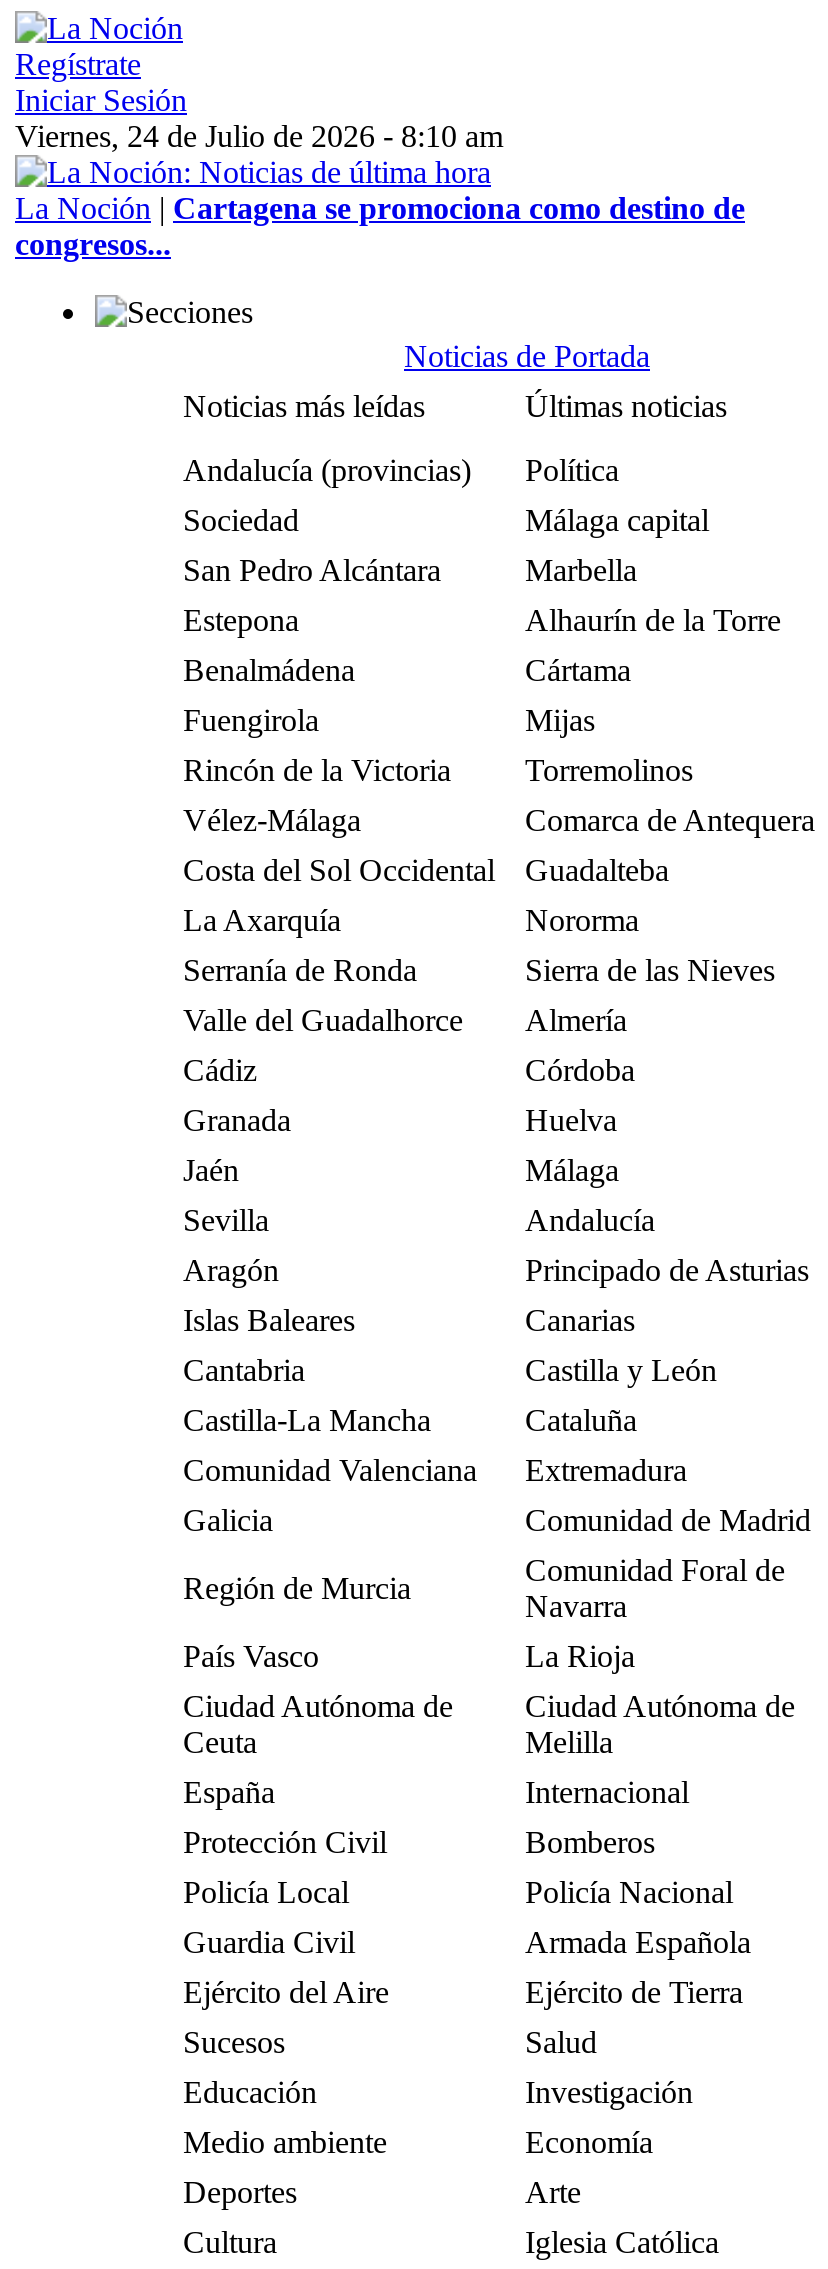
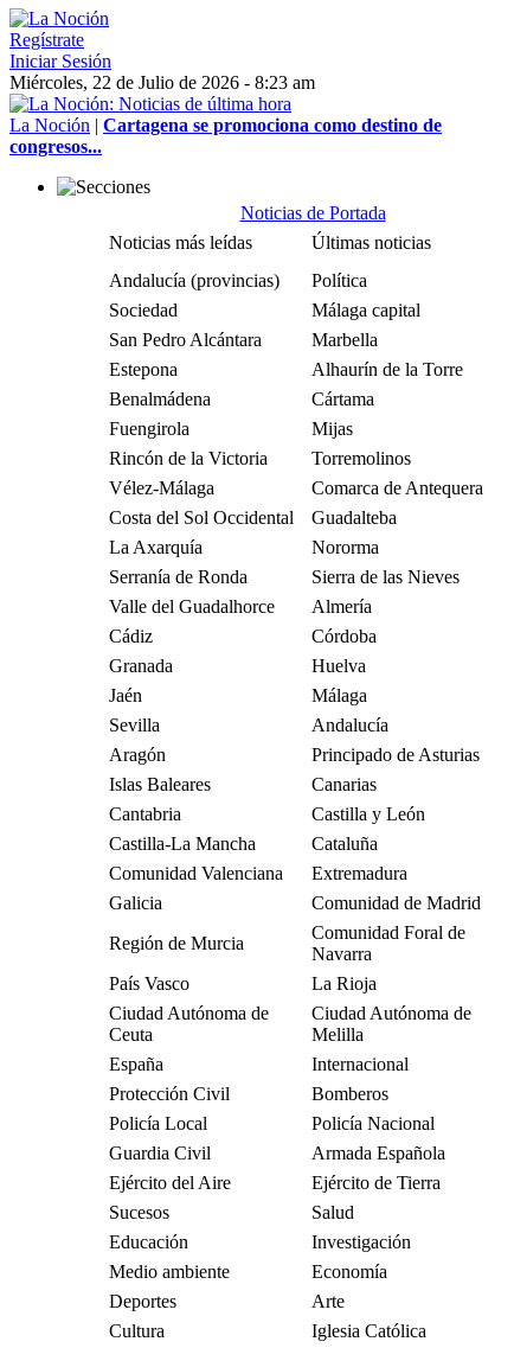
[15,119,503,153] Viernes, 24 de Julio de 2026 - 8:10 am -> [9,72,315,92] Miércoles, 22 de Julio de 2026 - 8:23 am

